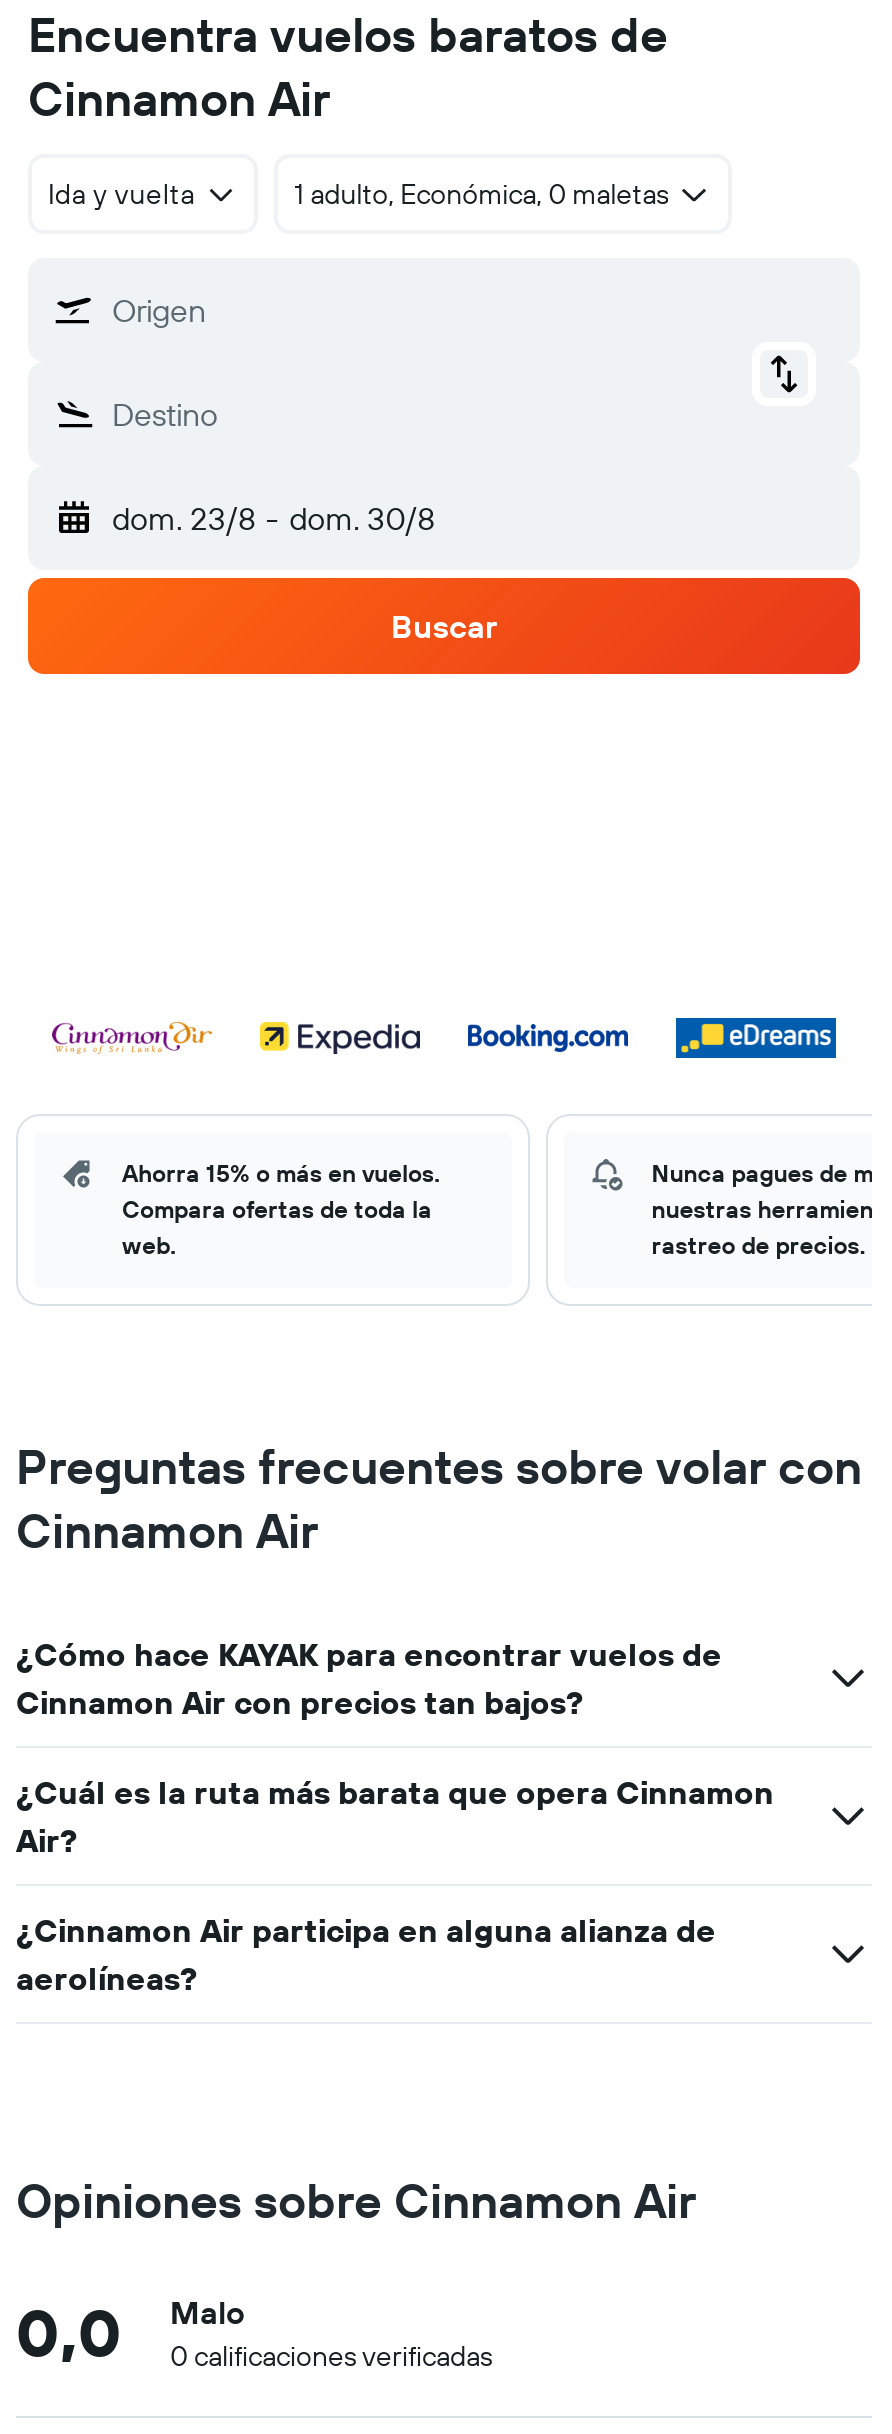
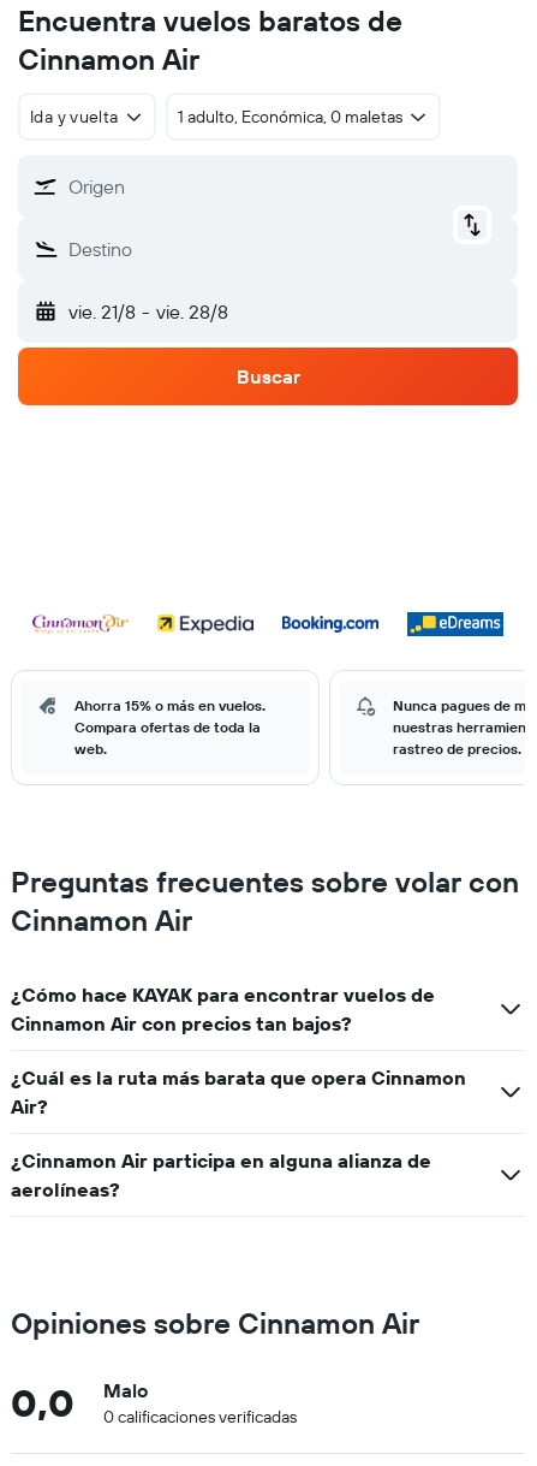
[112,498,435,538] dom. 23/8 - dom. 30/8 -> [68,299,228,324] vie. 21/8 - vie. 28/8

